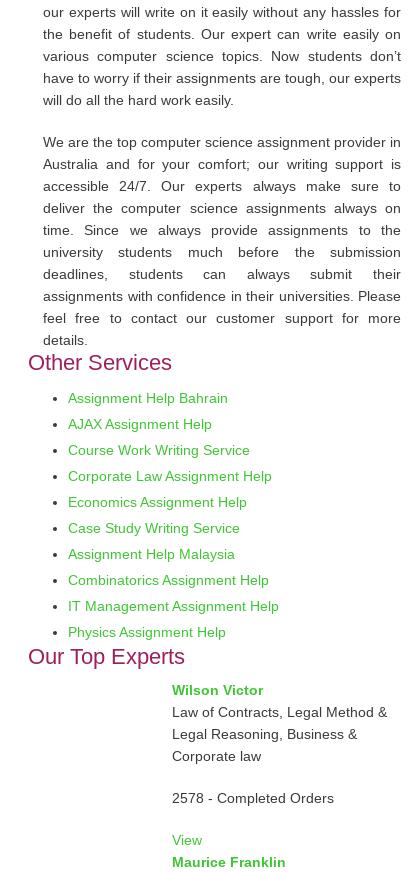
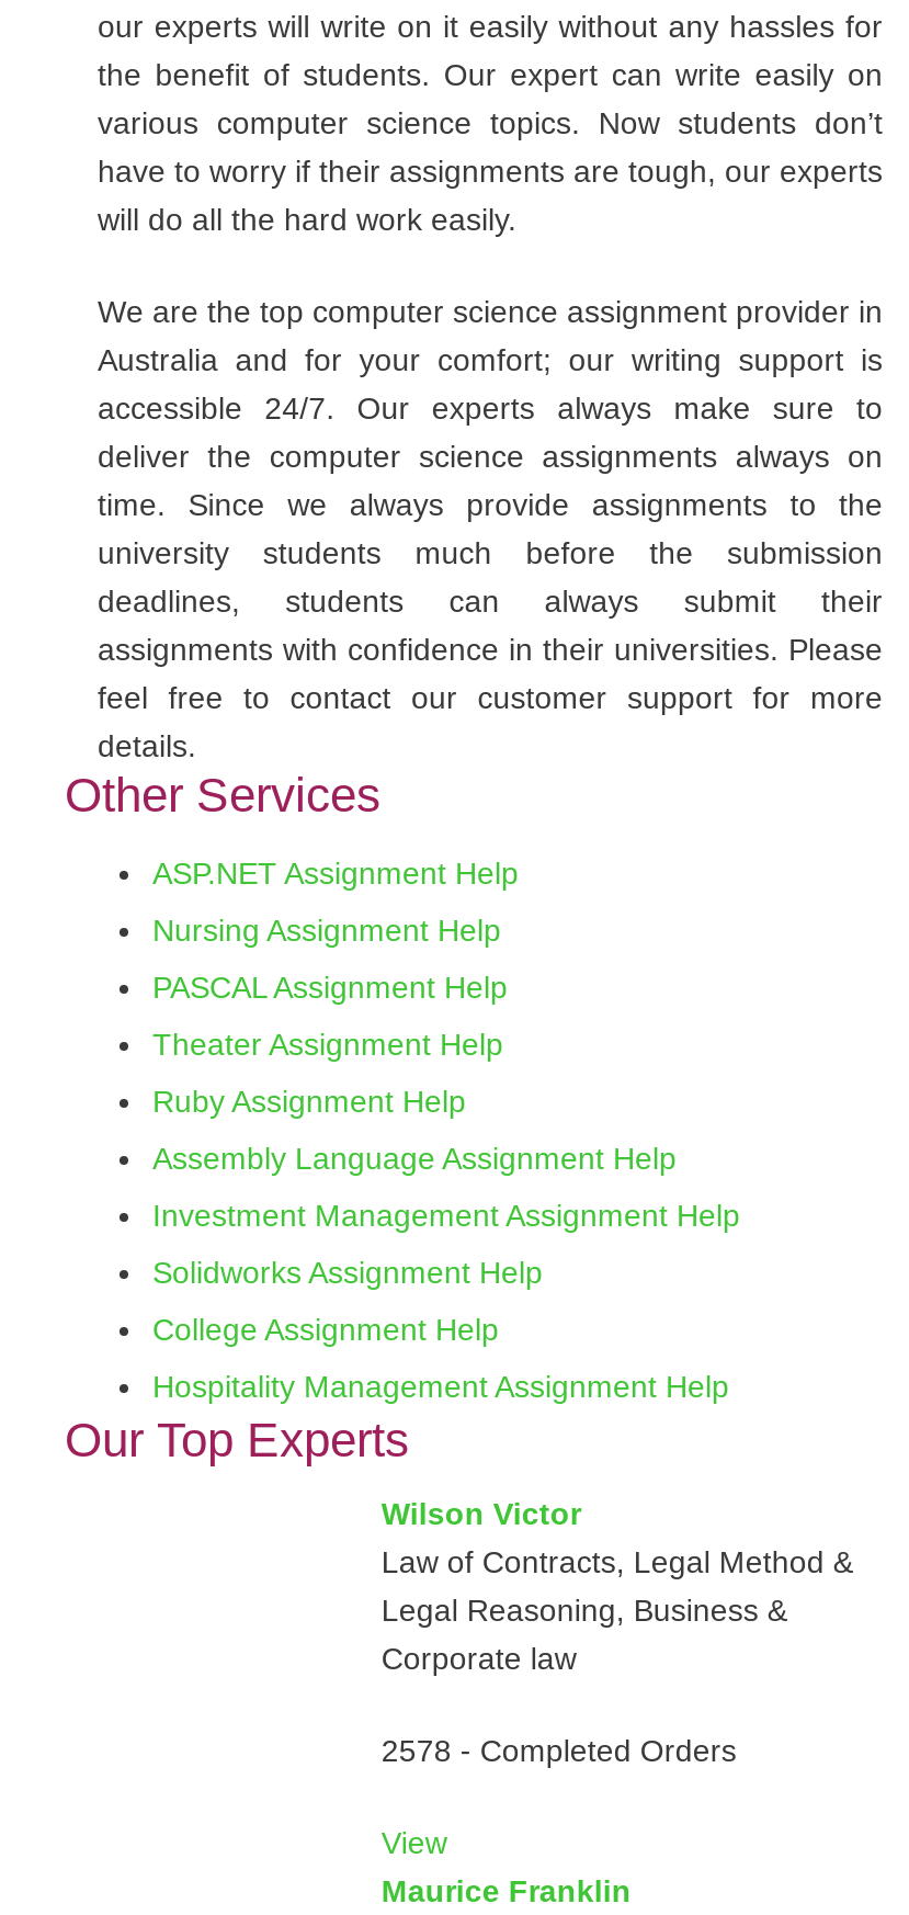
[68,390,228,406] Assignment Help Bahrain -> [152,855,519,891] ASP.NET Assignment Help
[68,416,212,432] AJAX Assignment Help -> [152,913,501,948] Nursing Assignment Help
[68,442,250,458] Course Work Writing Service -> [152,970,508,1005] PASCAL Assignment Help
[68,468,272,484] Corporate Law Assignment Help -> [152,1027,503,1062] Theater Assignment Help
[68,494,247,510] Economics Assignment Help -> [152,1084,466,1119] Ruby Assignment Help
[68,520,240,536] Case Study Writing Service -> [152,1141,677,1176] Assembly Language Assignment Help
[68,546,235,562] Assignment Help Malaysia -> [152,1198,740,1233] Investment Management Assignment Help
[68,572,269,588] Combinatorics Assignment Help -> [152,1255,543,1290] Solidworks Assignment Help
[68,598,279,614] IT Management Assignment Help -> [152,1312,499,1347] College Assignment Help
[68,624,226,640] Physics Assignment Help -> [152,1369,729,1404] Hospitality Management Assignment Help

